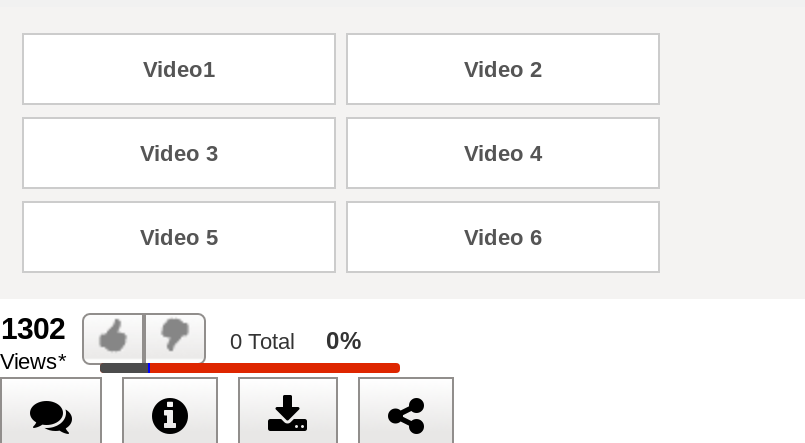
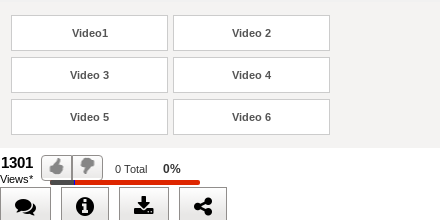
[1,311,65,345] 1302 -> [0,154,32,171] 1301

